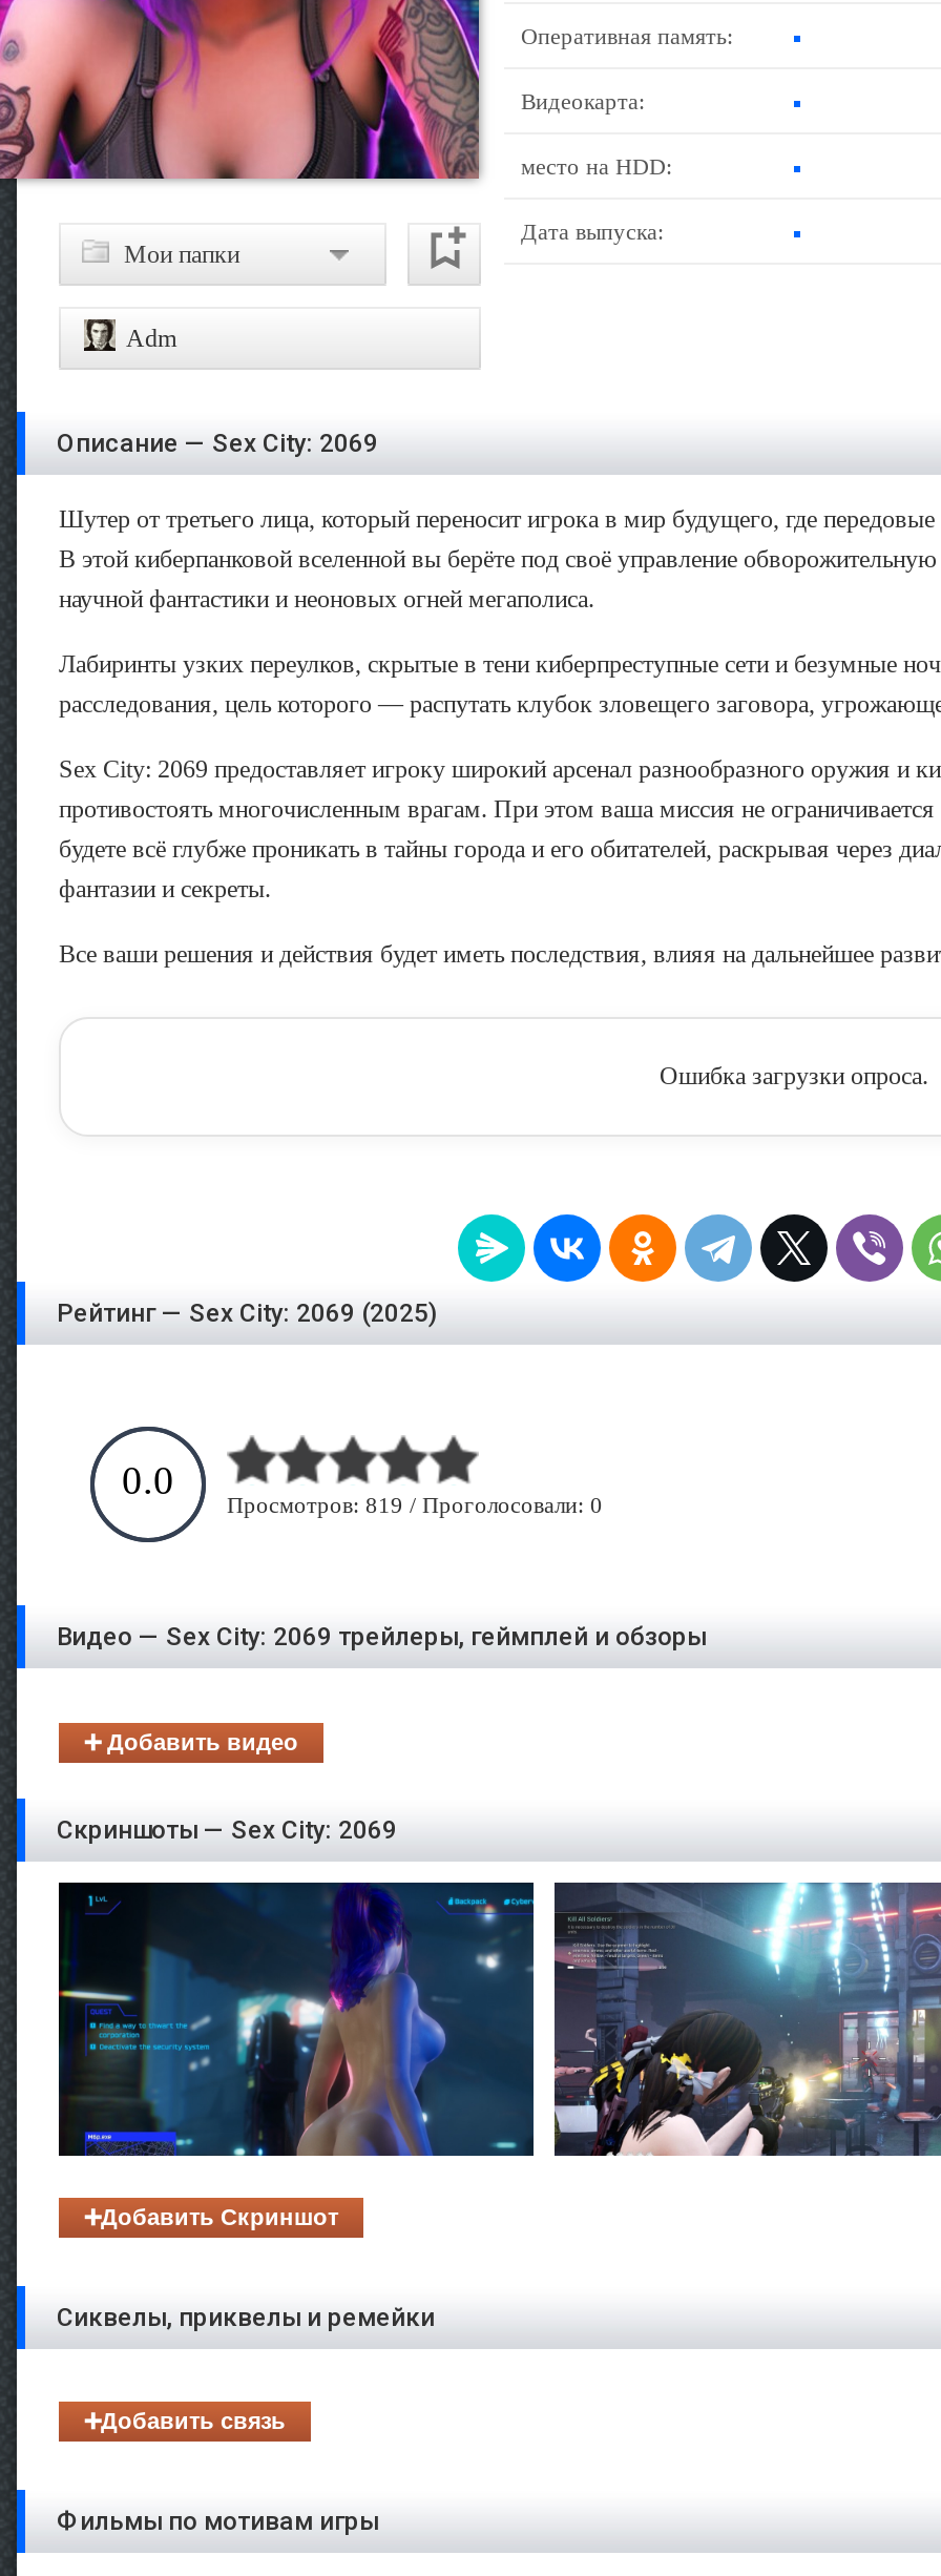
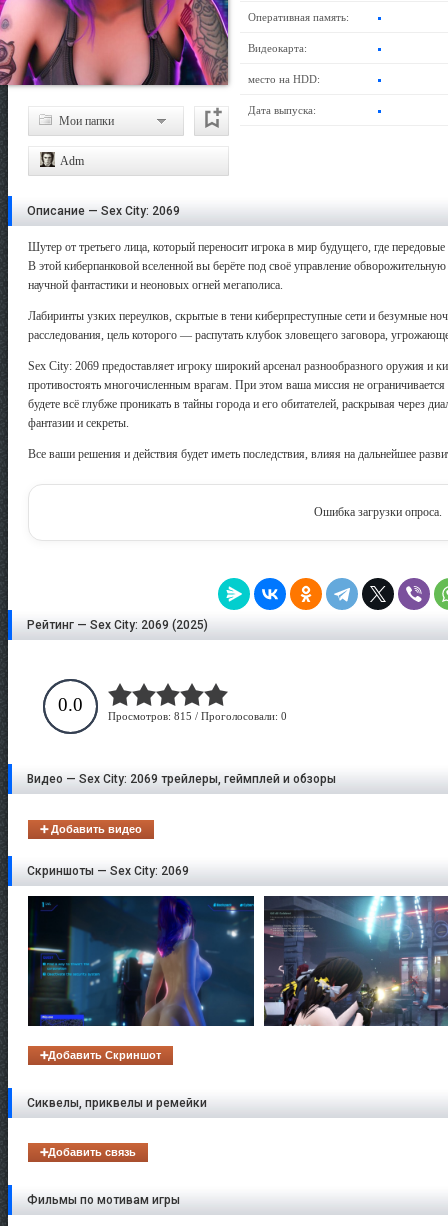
[227,1491,603,1516] Просмотров: 819 / Проголосовали: 0 -> [108,709,287,721] Просмотров: 815 / Проголосовали: 0

